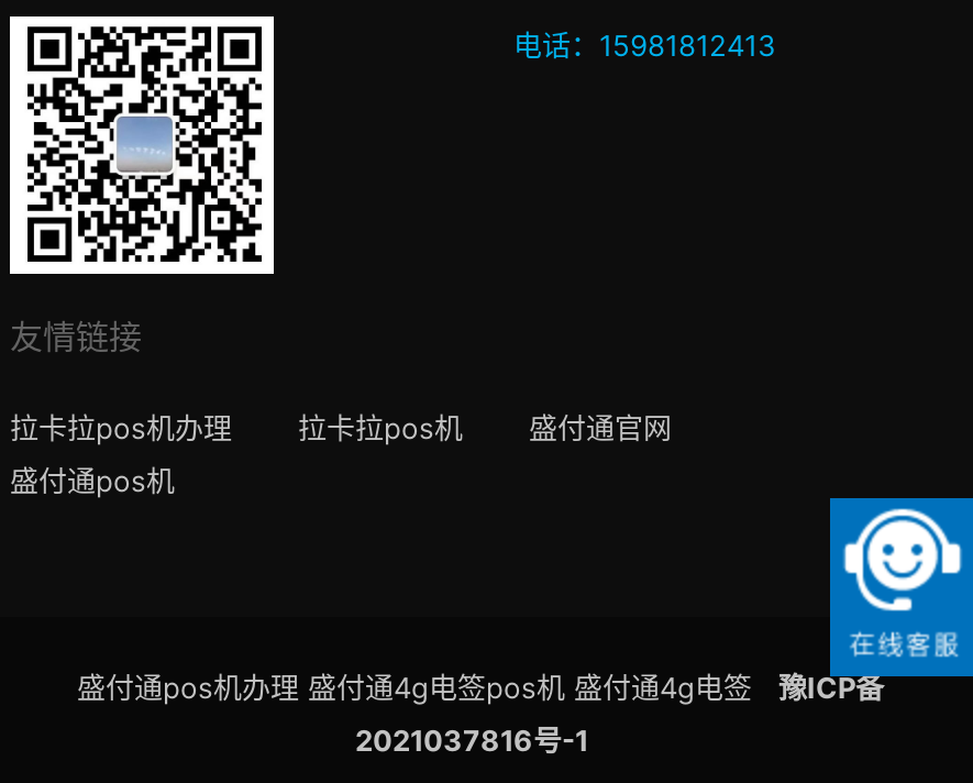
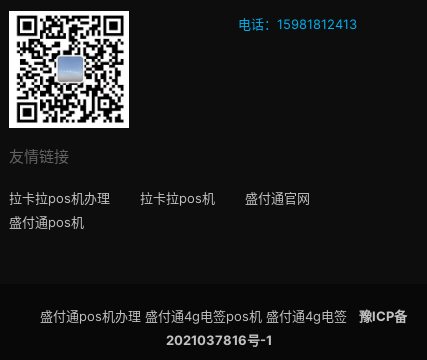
[828,496,966,679] [image] -> none

